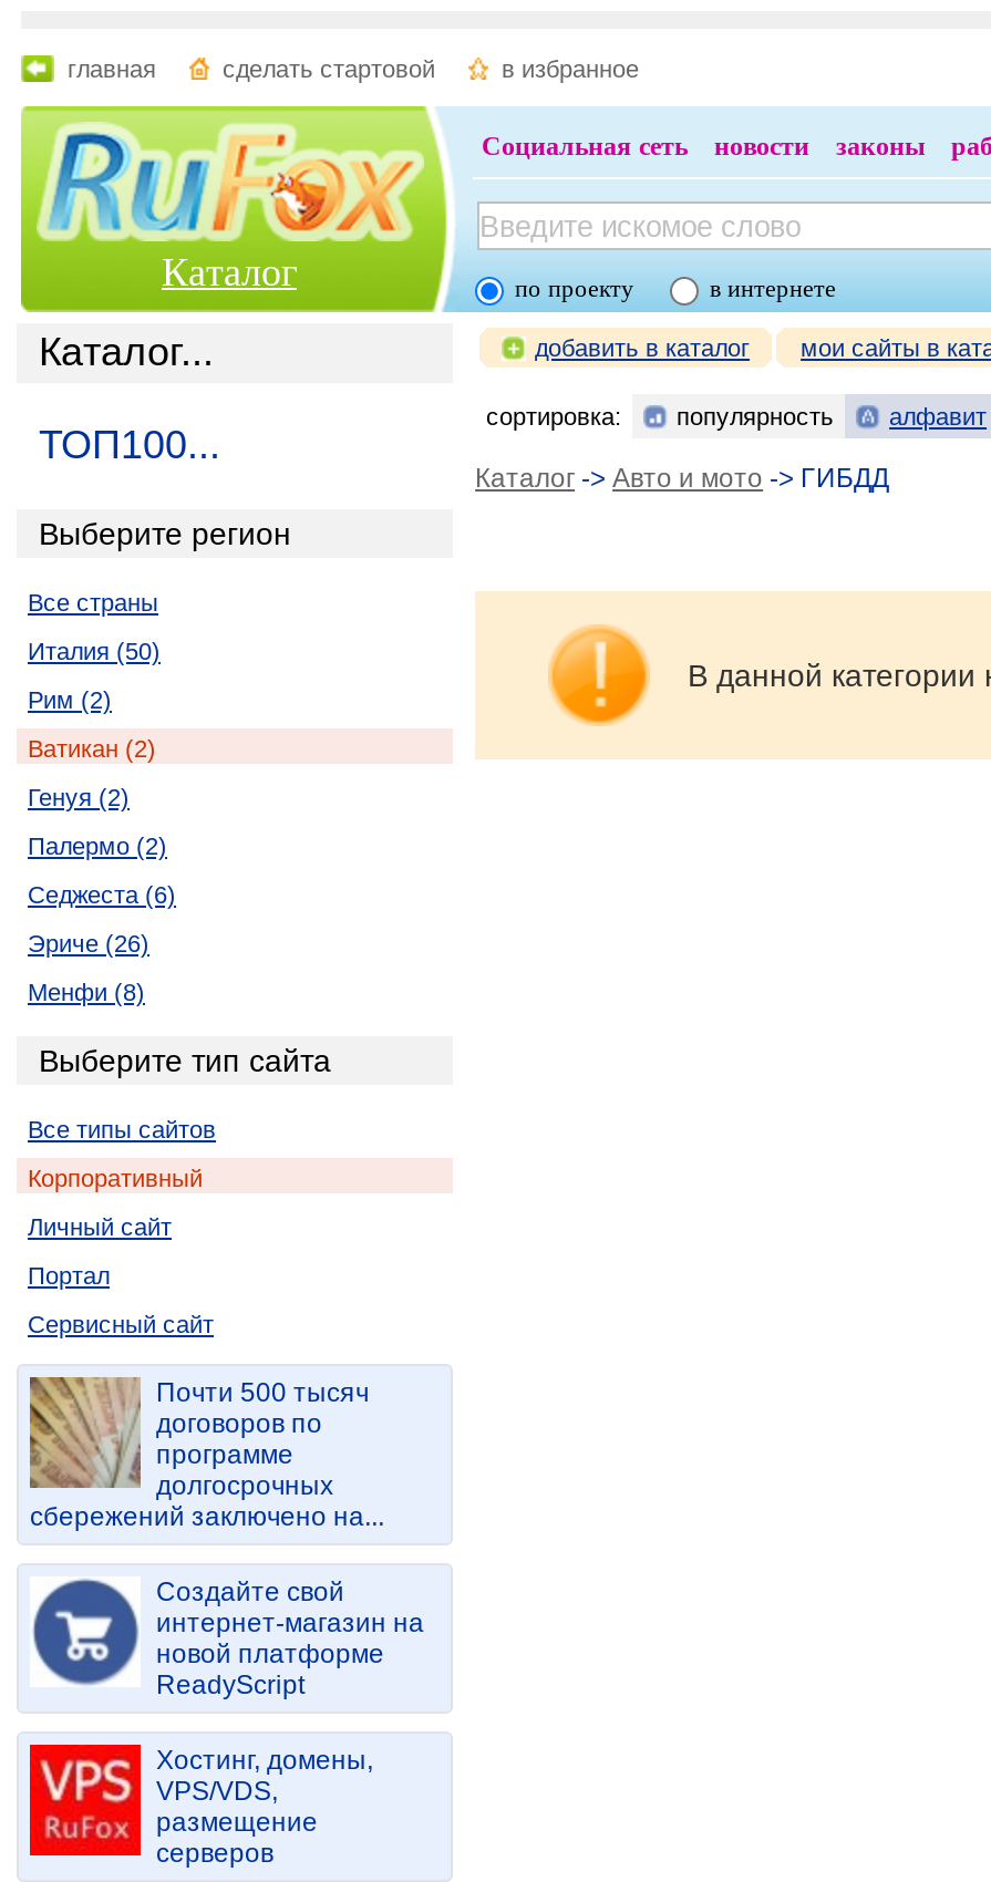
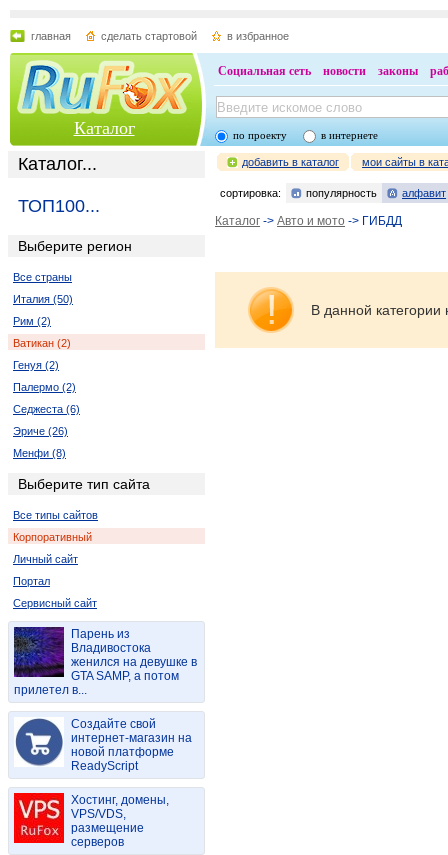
[28,1375,384,1532] [image] | Почти 500 тысяч | договоров по | программе | долгосрочных | сбережений заключено на... -> [13,626,197,697] [image] | Парень из | Владивостока | женился на девушке в | GTA SAMP, а потом | прилетел в...

